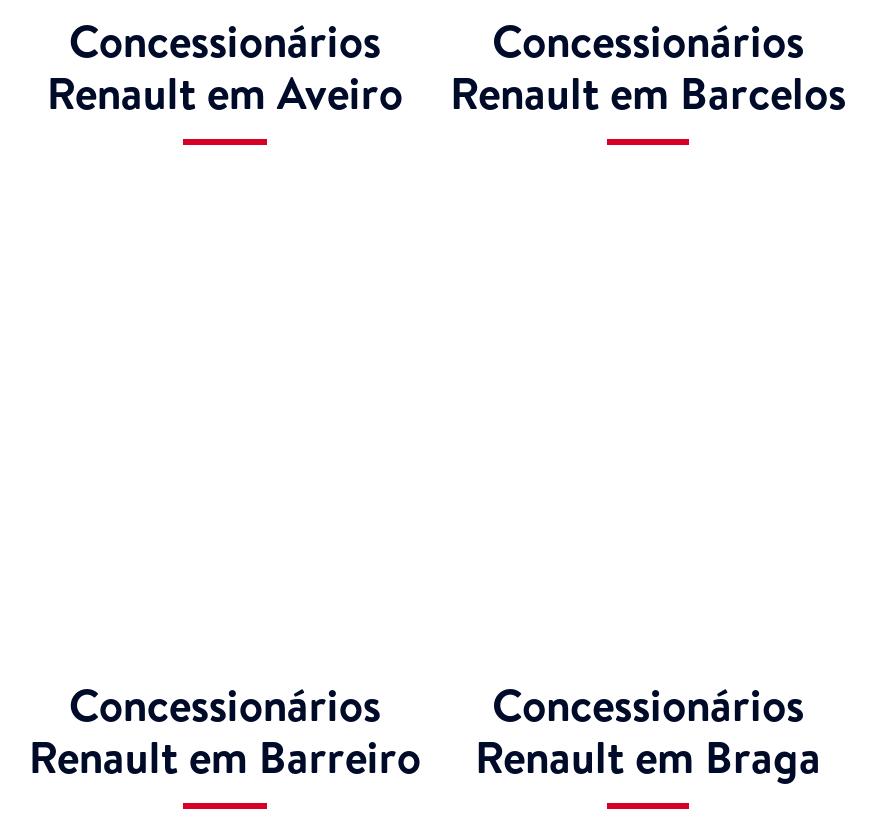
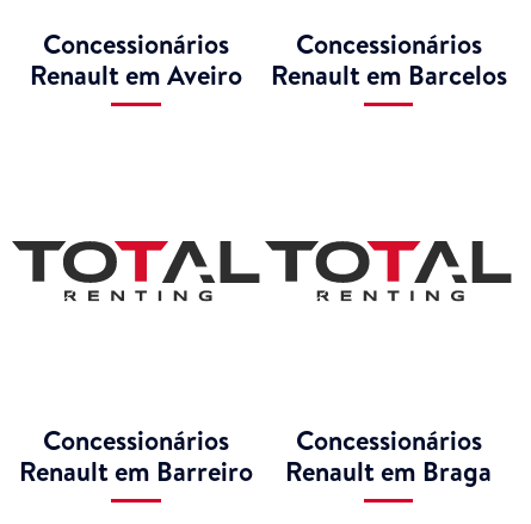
none -> [12,240,513,302] [image]

